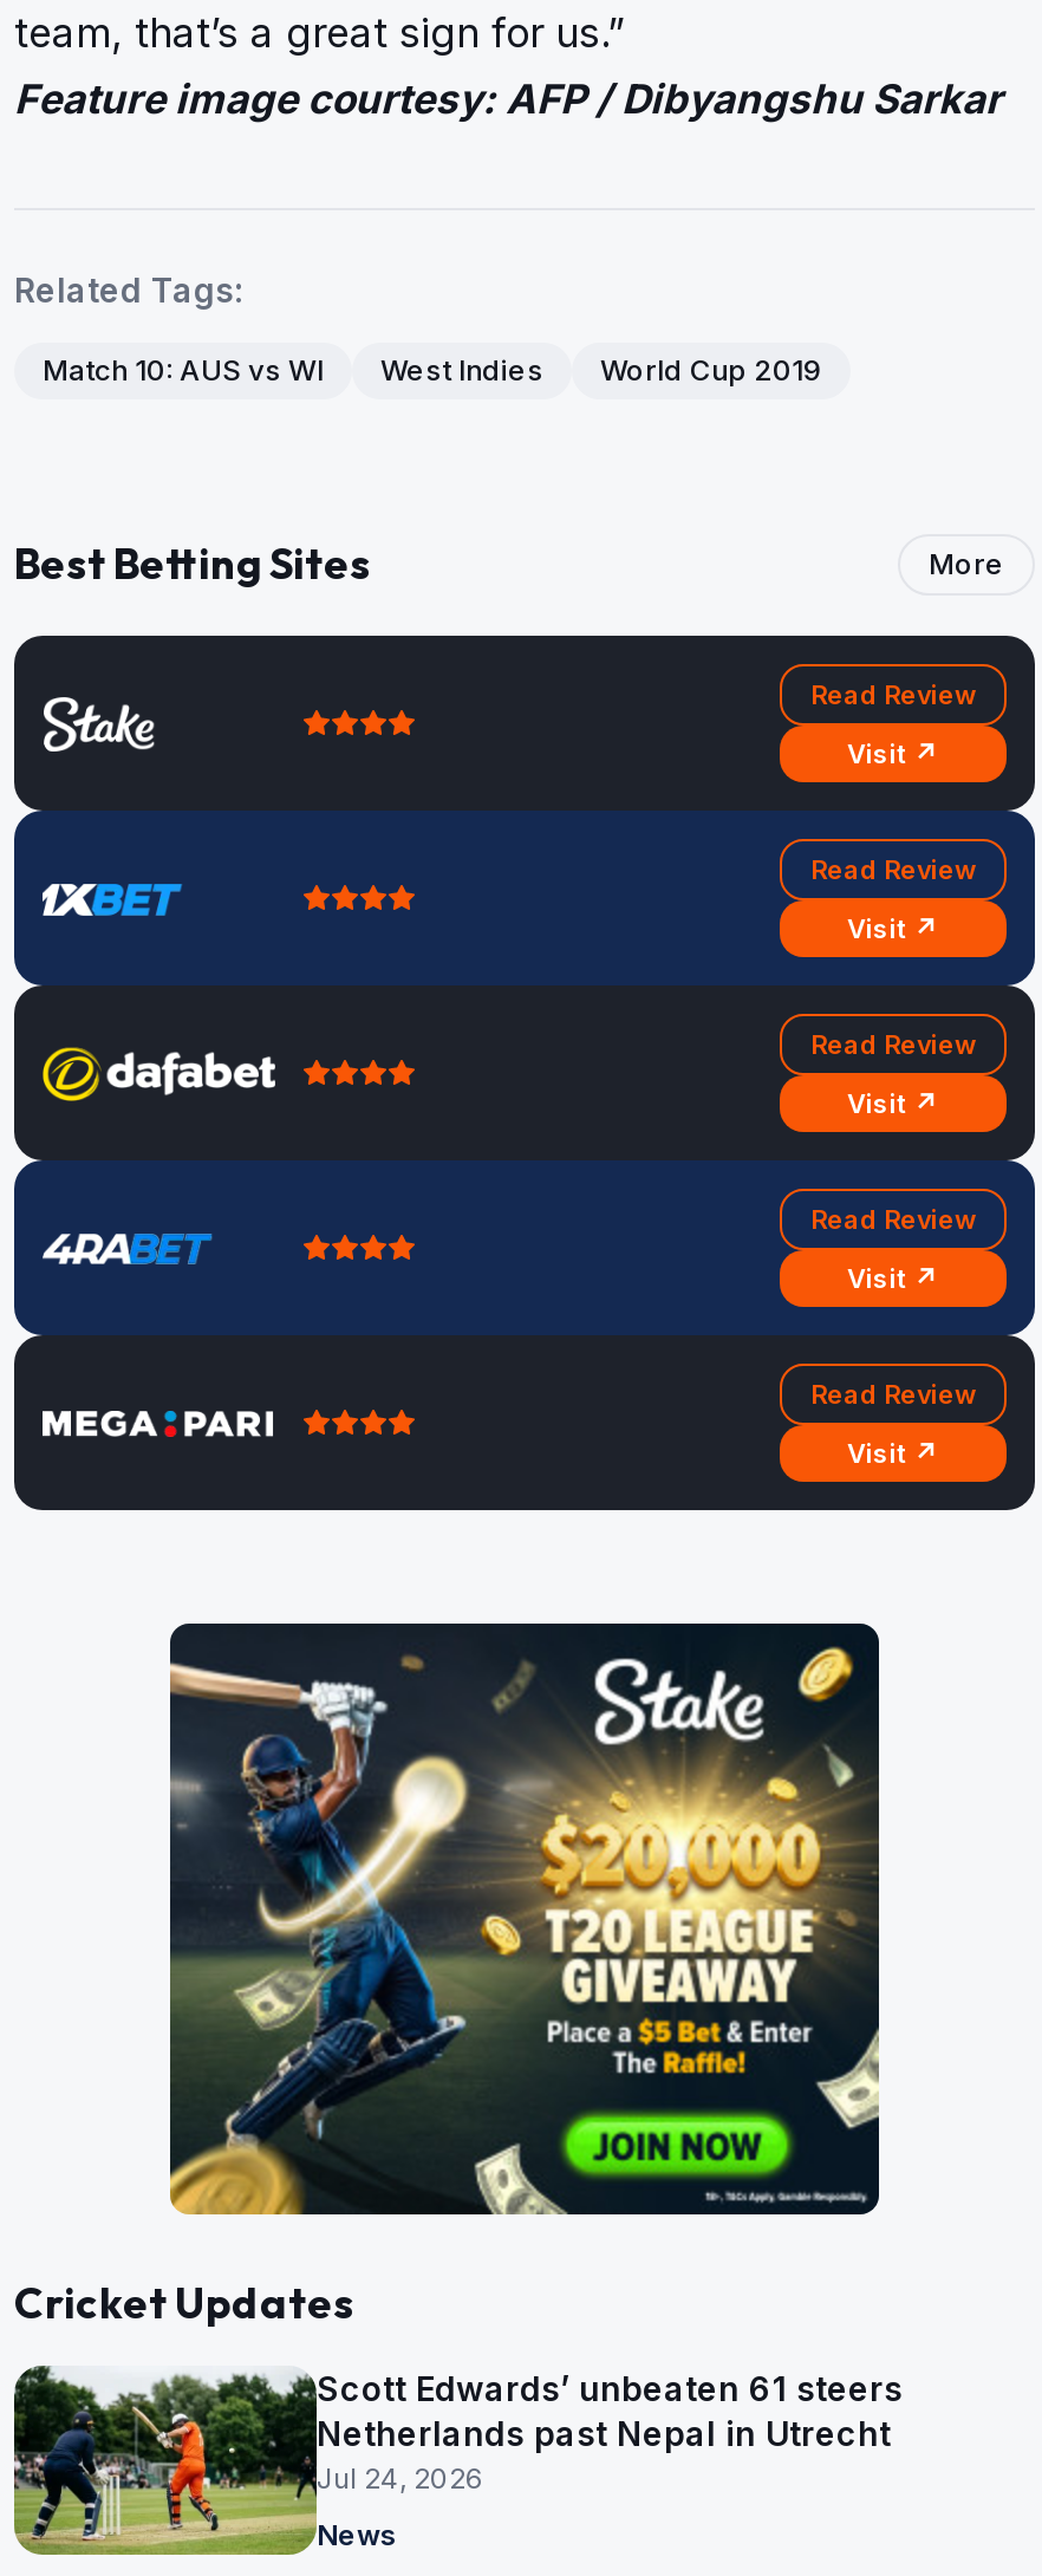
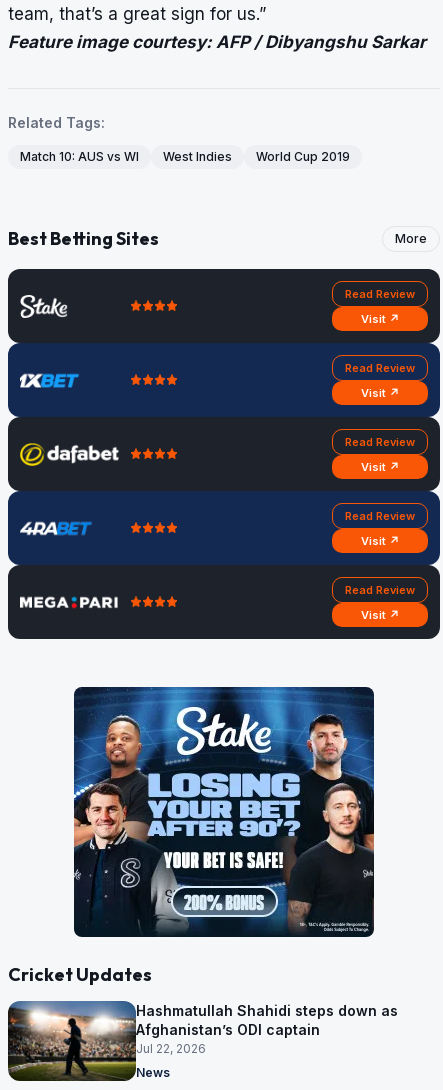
[168,1621,881,2217] [image] -> [73,686,375,938] [image]
[12,2366,903,2557] [image] | Scott Edwards’ unbeaten 61 steers | Netherlands past Nepal in Utrecht | Jul 24, 2026 -> [7,1000,398,1082] [image] | Hashmatullah Shahidi steps down as | Afghanistan’s ODI captain | Jul 22, 2026

